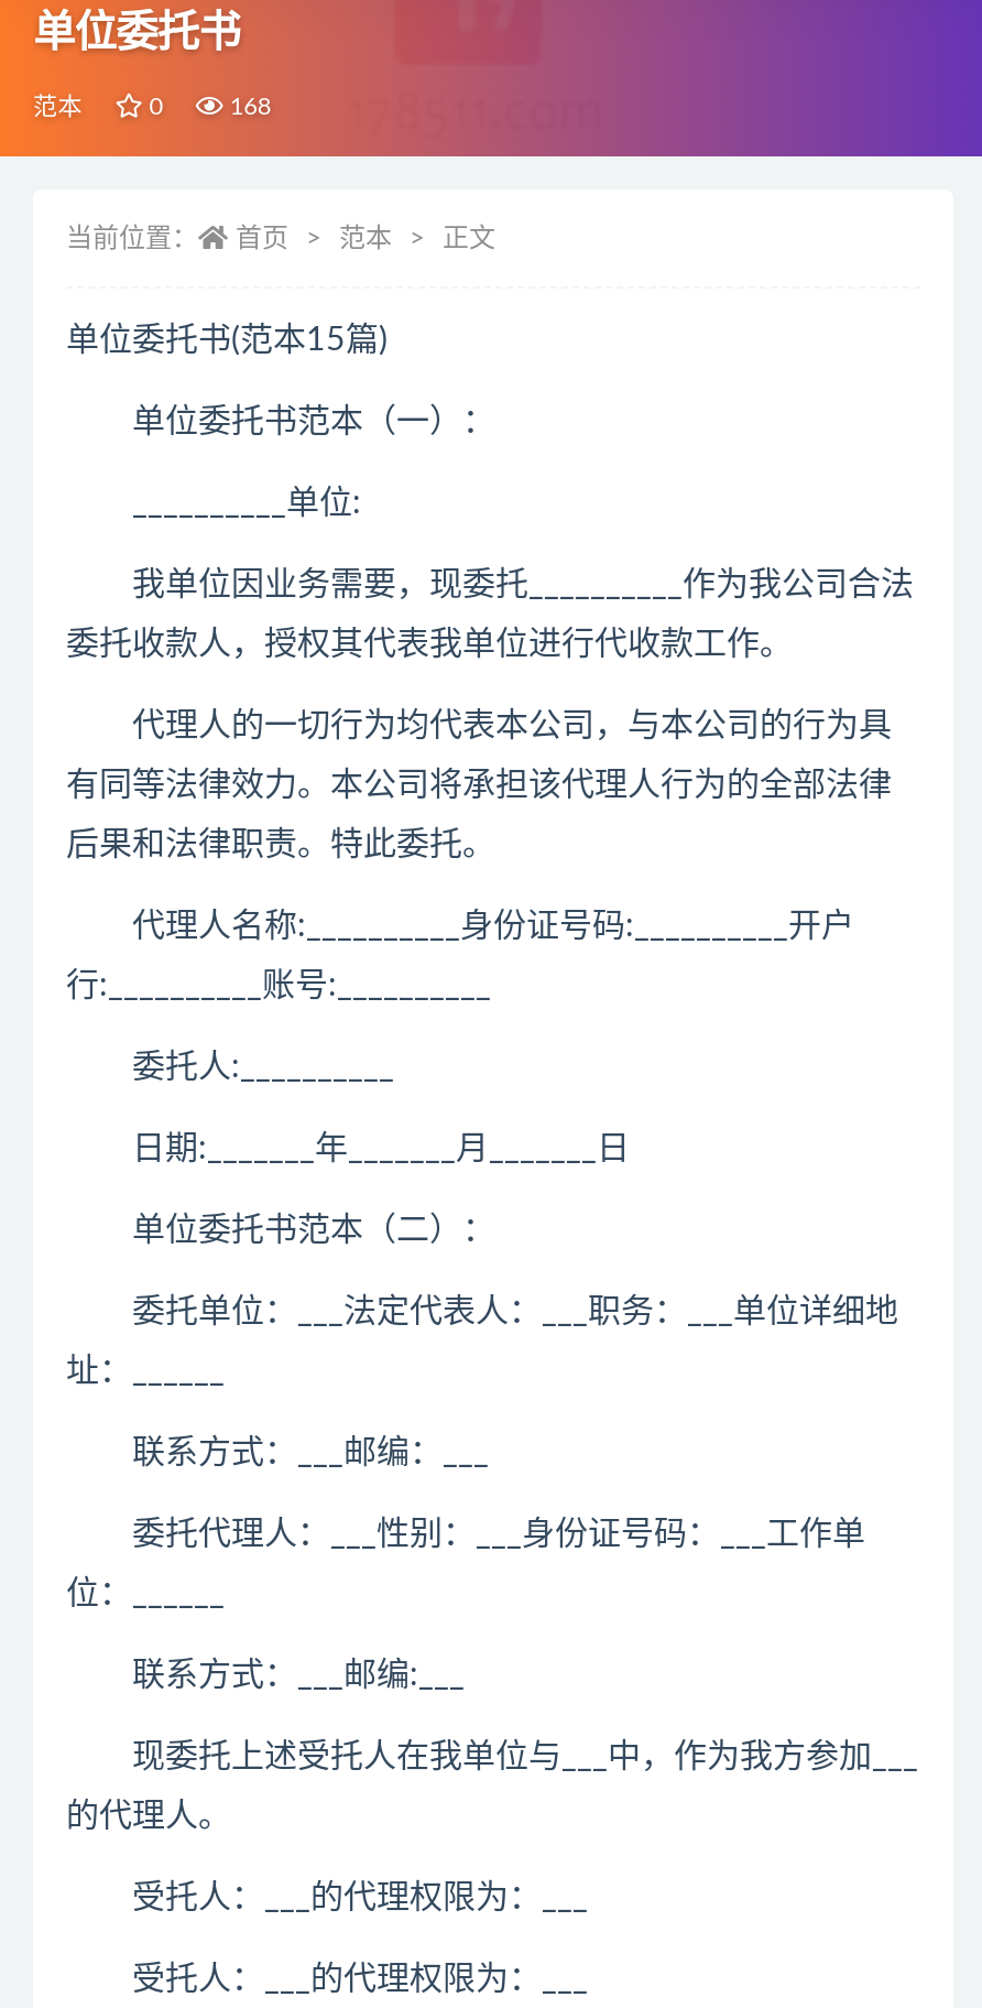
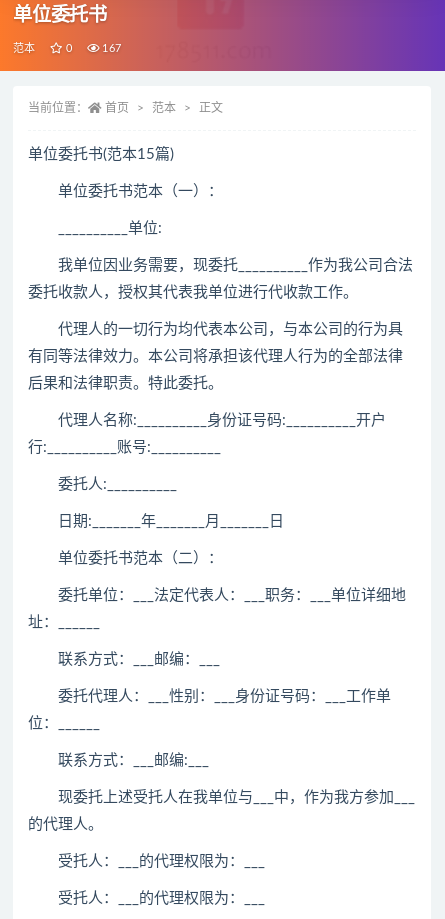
[223,95,271,119] 168 -> [99,43,121,54] 167

